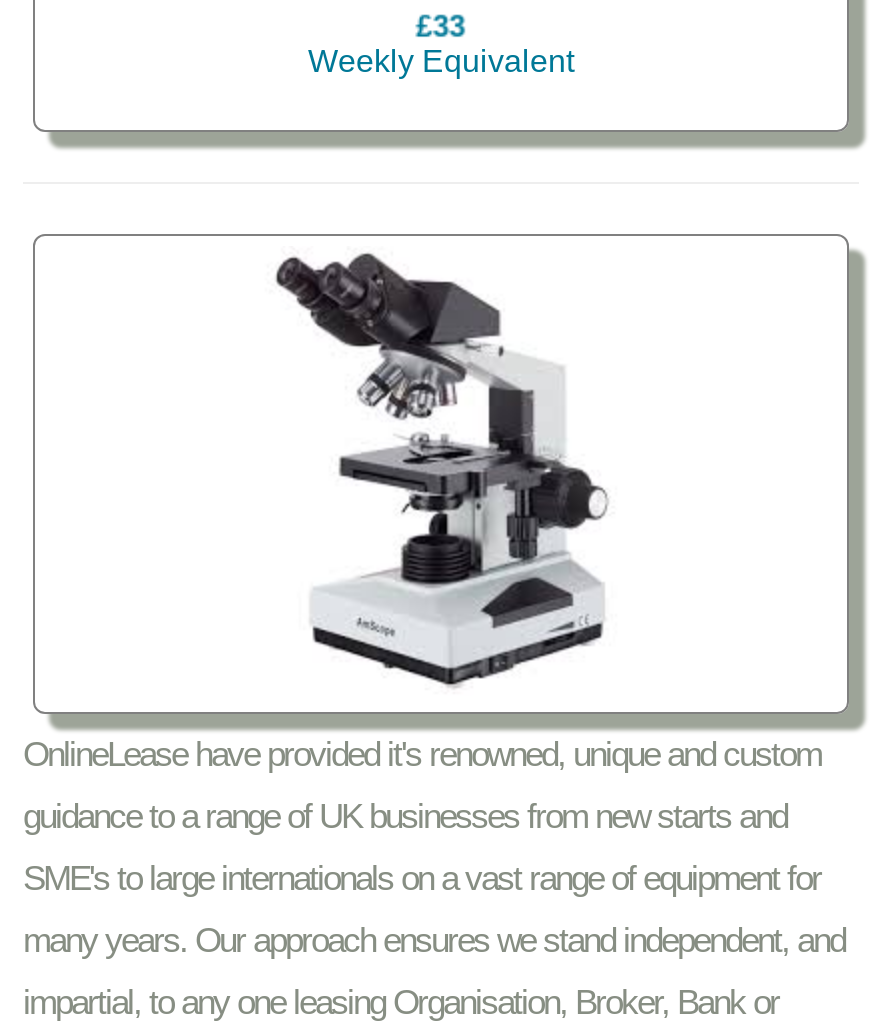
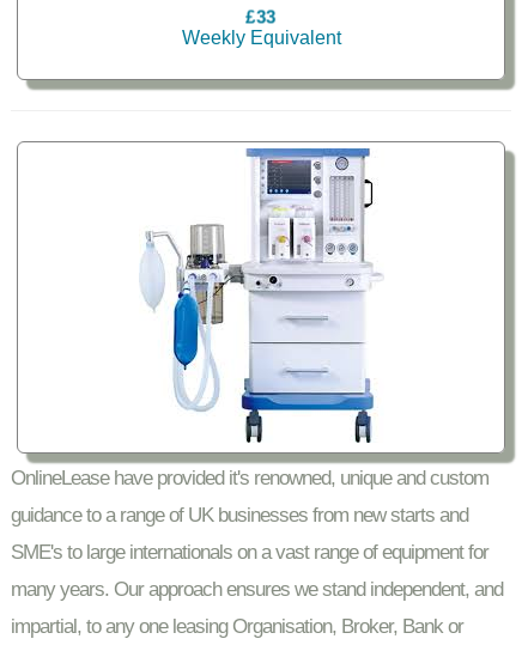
[243,246,625,696] [image] -> [139,147,383,444] [image]

